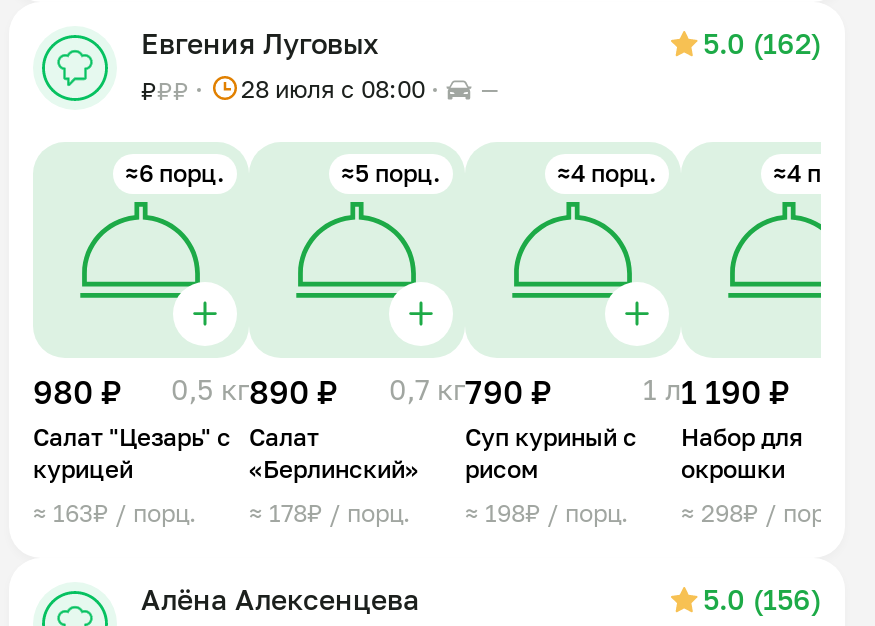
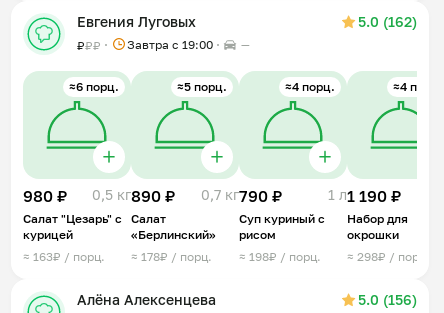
[241,74,425,104] 28 июля с 08:00 -> [127,37,213,52] Завтра c 19:00

